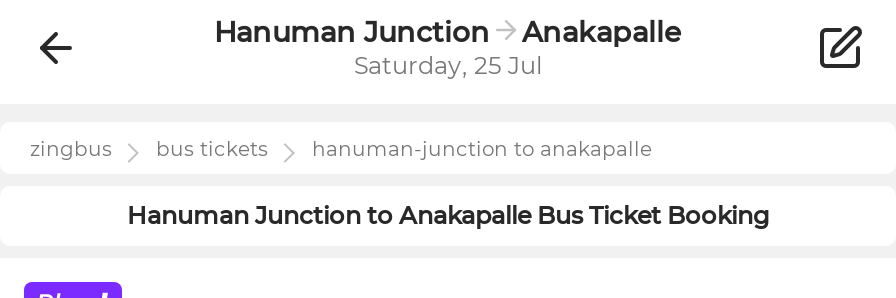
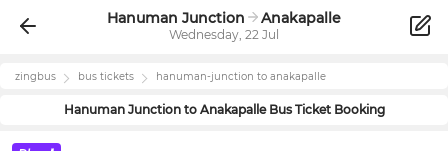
[354,50,542,80] Saturday, 25 Jul -> [169,27,279,42] Wednesday, 22 Jul

